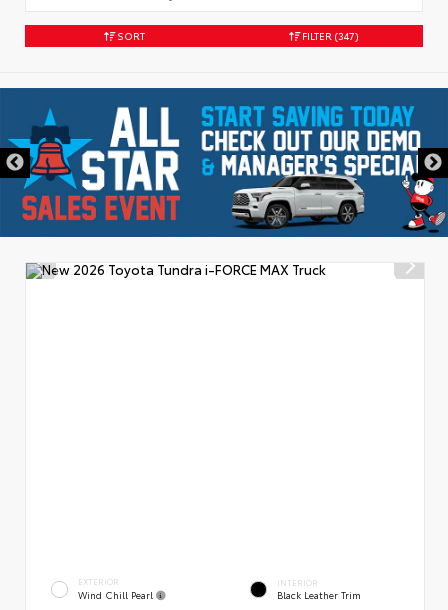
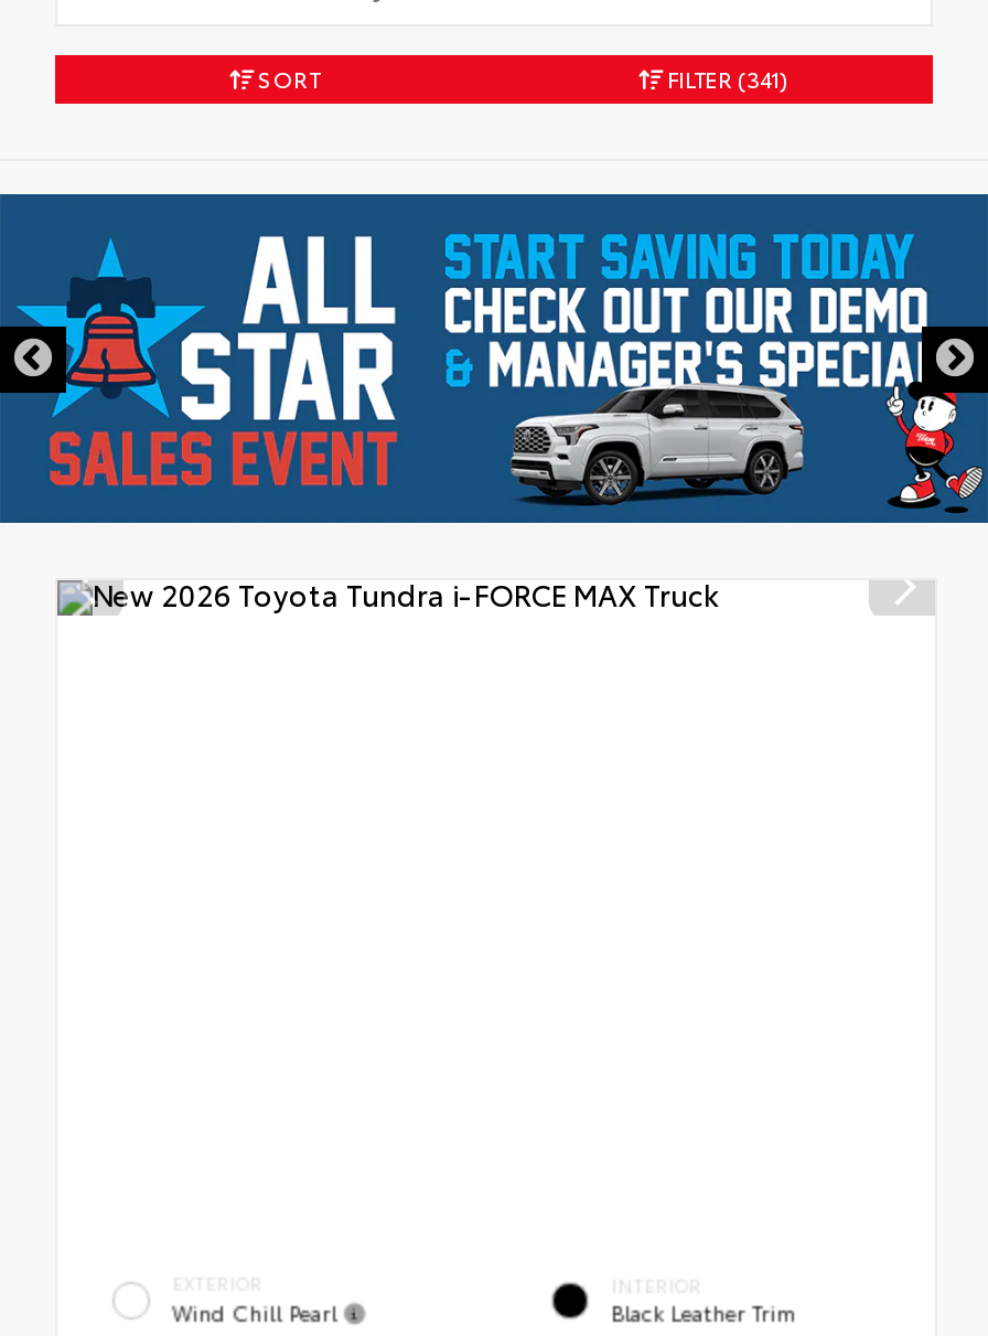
[299,28,358,43] FILTER (347) -> [663,61,788,94] FILTER (341)

